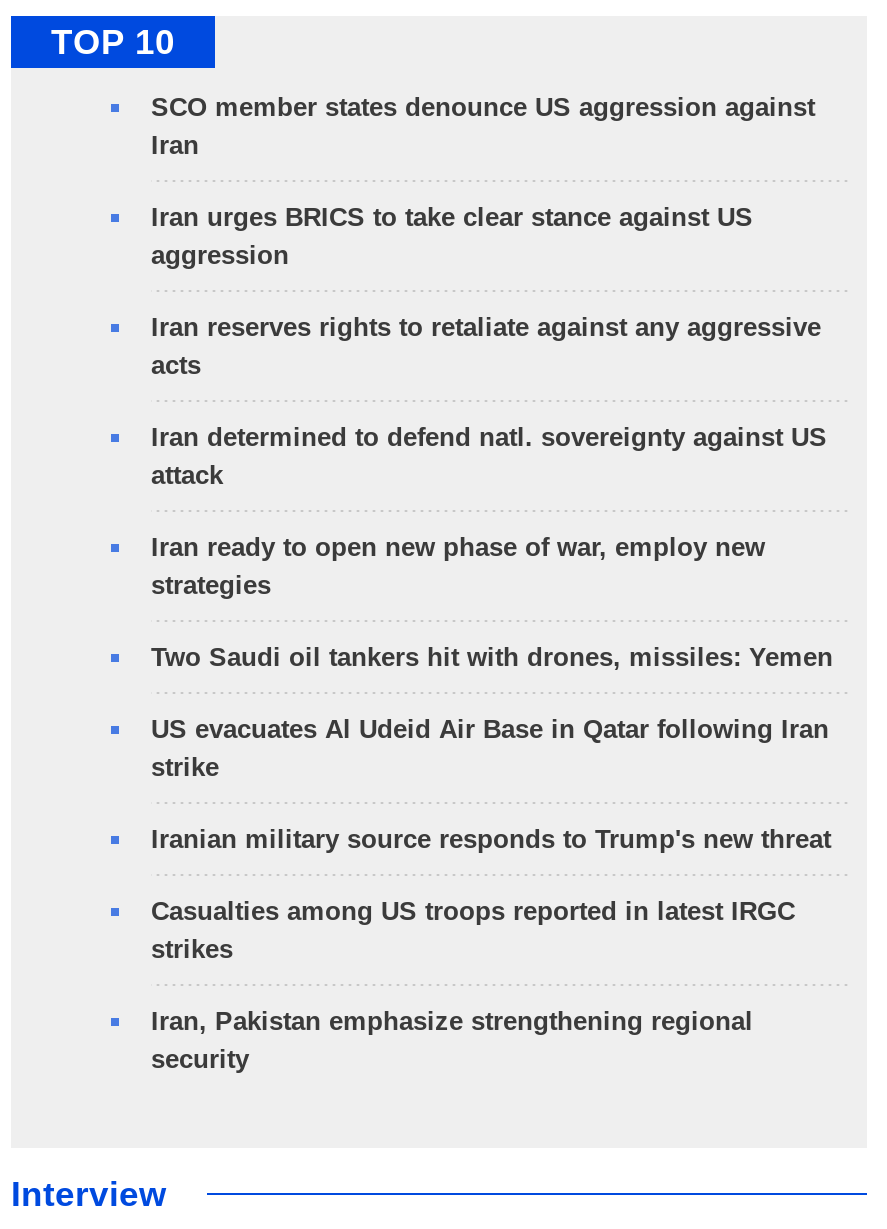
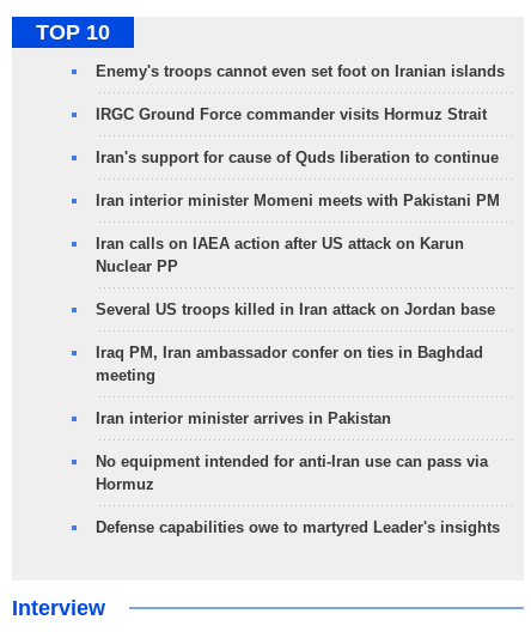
[151,92,815,160] SCO member states denounce US aggression against | Iran -> [96,63,505,81] Enemy's troops cannot even set foot on Iranian islands
[151,202,753,270] Iran urges BRICS to take clear stance against US | aggression -> [96,106,487,124] IRGC Ground Force commander visits Hormuz Strait
[151,312,821,380] Iran reserves rights to retaliate against any aggressive | acts -> [96,149,499,167] Iran's support for cause of Quds liberation to continue
[151,422,827,490] Iran determined to defend natl. sovereignty against US | attack -> [96,192,500,210] Iran interior minister Momeni meets with Pakistani PM
[151,532,765,600] Iran ready to open new phase of war, employ new | strategies -> [96,235,464,276] Iran calls on IAEA action after US attack on Karun | Nuclear PP
[151,642,833,672] Two Saudi oil tankers hit with drones, missiles: Yemen -> [96,301,495,319] Several US troops killed in Iran attack on Jordan base
[151,714,829,782] US evacuates Al Udeid Air Base in Qatar following Iran | strike -> [96,344,483,385] Iraq PM, Iran ambassador confer on ties in Baghdad | meeting
[151,824,831,854] Iranian military source responds to Trump's new threat -> [96,410,391,428] Iran interior minister arrives in Pakistan
[151,896,795,964] Casualties among US troops reported in latest IRGC | strikes -> [96,453,488,494] No equipment intended for anti-Iran use can pass via | Hormuz
[151,1006,753,1074] Iran, Pakistan emphasize strengthening regional | security -> [96,519,500,537] Defense capabilities owe to martyred Leader's insights

